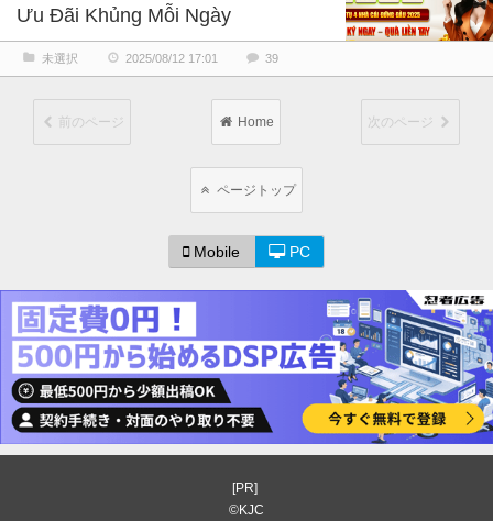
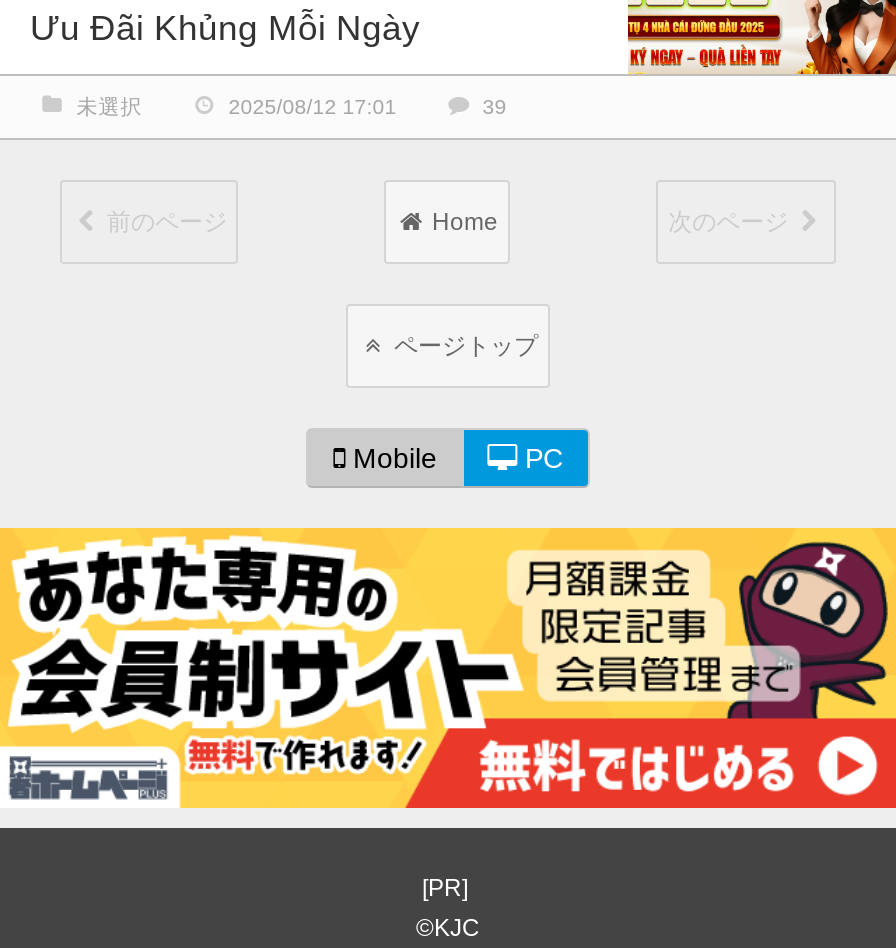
[3,289,490,445] [image] -> [6,526,890,810] [image]

